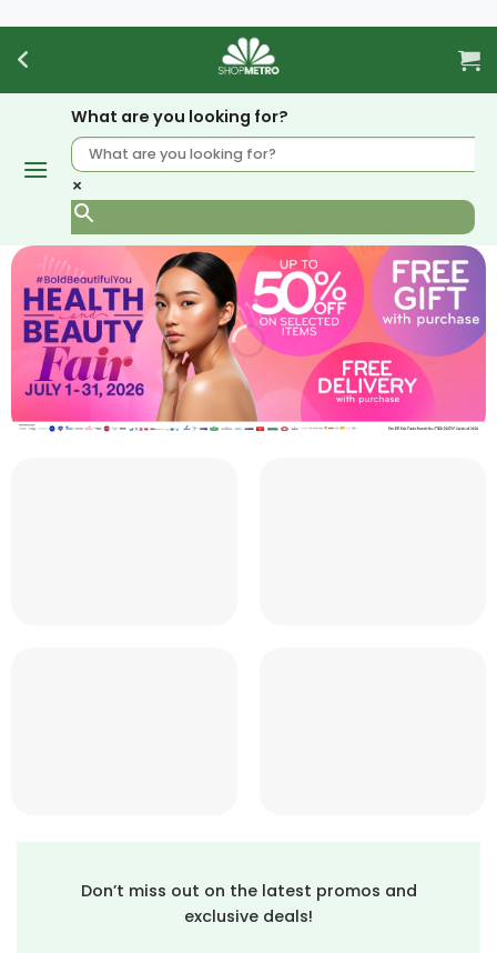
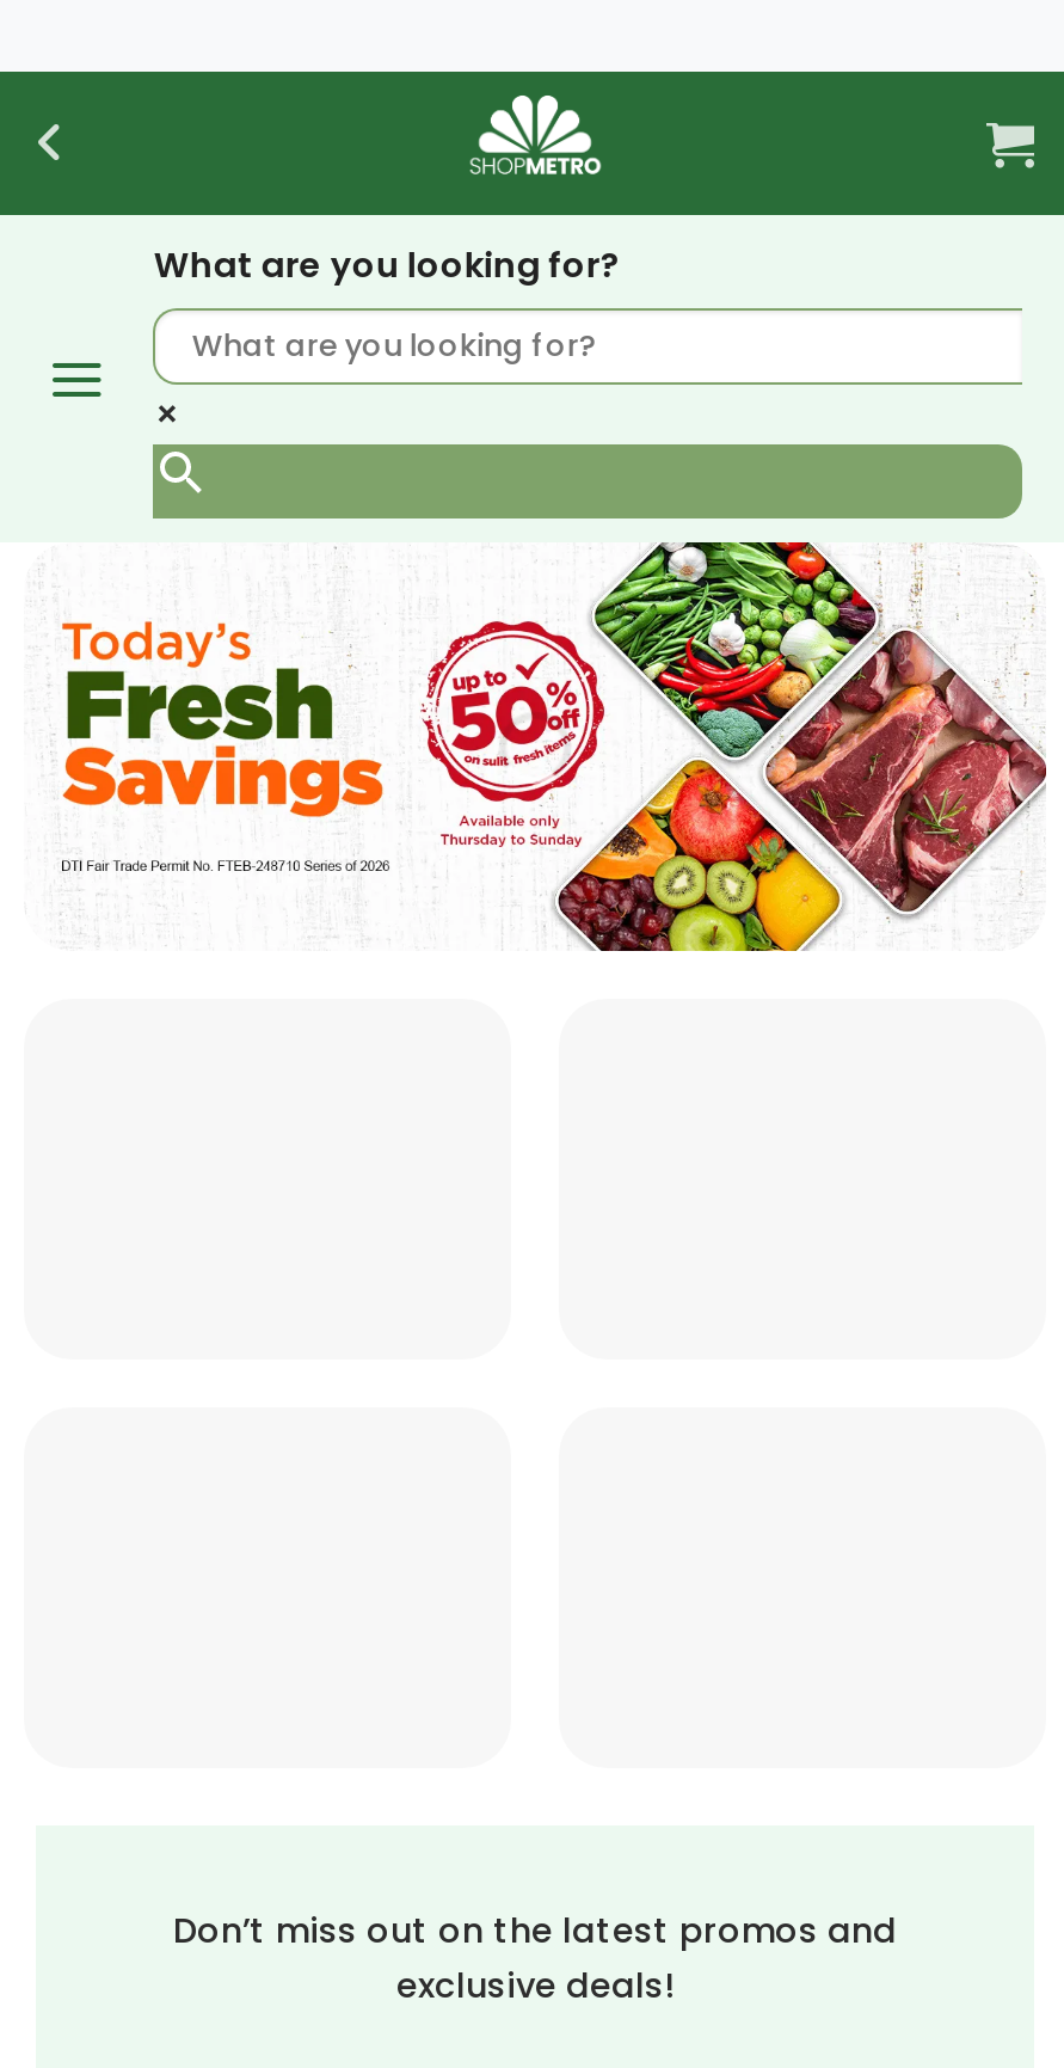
[10,244,487,435] [image] -> [24,540,1048,953] [image]

